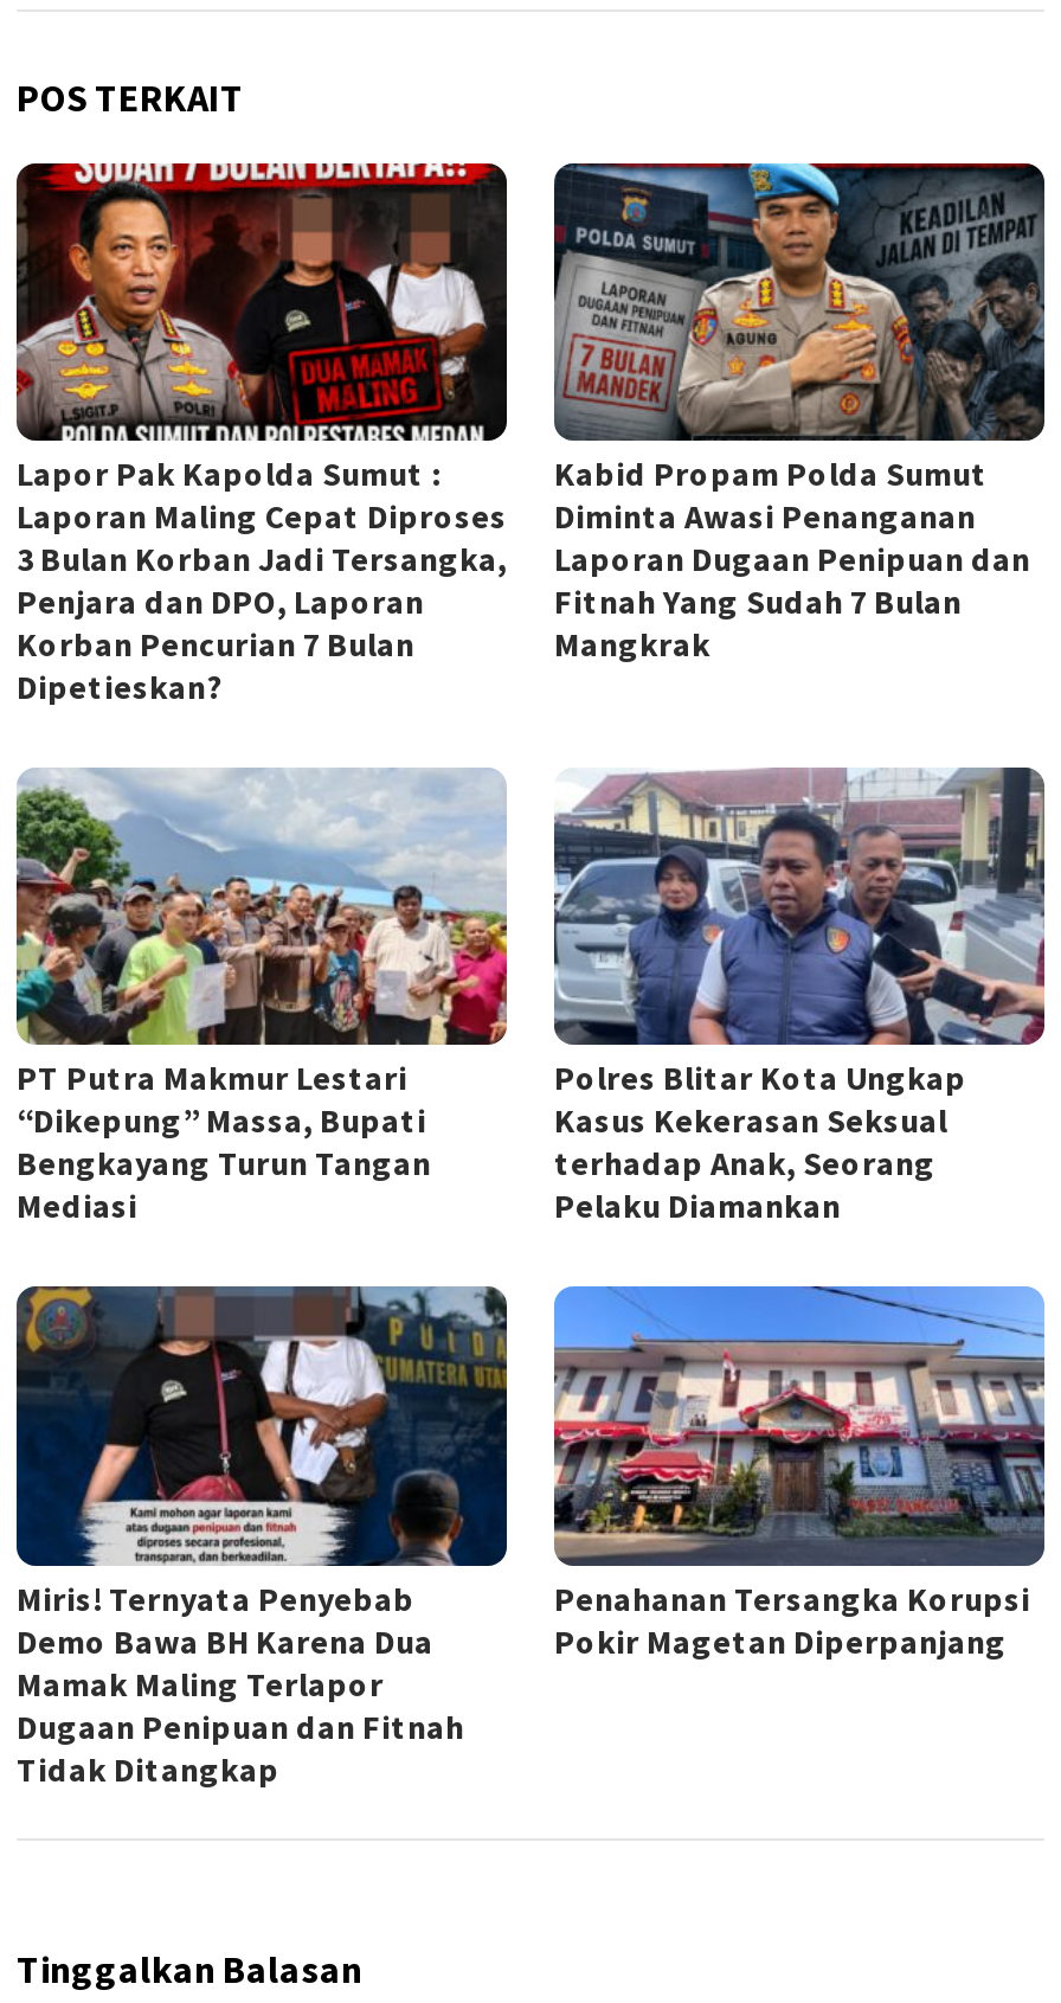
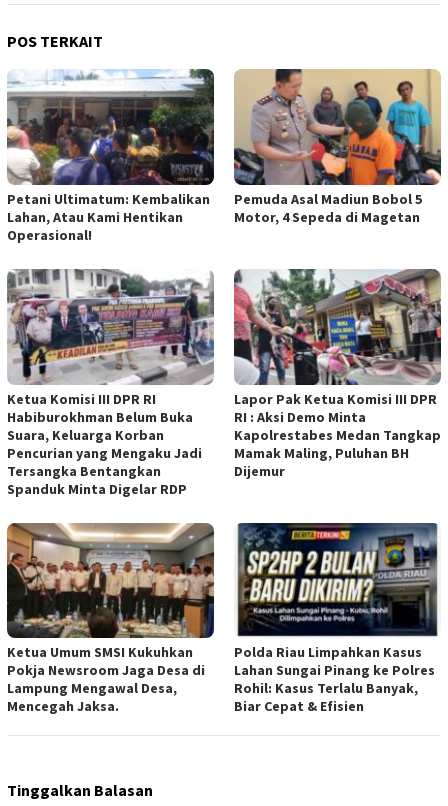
[14,161,507,708] [image] | Lapor Pak Kapolda Sumut : | Laporan Maling Cepat Diproses | 3 Bulan Korban Jadi Tersangka, | Penjara dan DPO, Laporan | Korban Pencurian 7 Bulan | Dipetieskan? -> [7,68,214,244] [image] | Petani Ultimatum: Kembalikan | Lahan, Atau Kami Hentikan | Operasional!
[552,161,1047,666] [image] | Kabid Propam Polda Sumut | Diminta Awasi Penanganan | Laporan Dugaan Penipuan dan | Fitnah Yang Sudah 7 Bulan | Mangkrak -> [234,68,441,226] [image] | Pemuda Asal Madiun Bobol 5 | Motor, 4 Sepeda di Magetan
[17,732,509,1228] [image] | PT Putra Makmur Lestari | “Dikepung” Massa, Bupati | Bengkayang Turun Tangan | Mediasi -> [7,271,214,497] [image] | Ketua Komisi III DPR RI | Habiburokhman Belum Buka | Suara, Keluarga Korban | Pencurian yang Mengaku Jadi | Tersangka Bentangkan | Spanduk Minta Digelar RDP
[552,732,1044,905] [image] -> [233,268,442,382] [image]
[554,1057,966,1228] Polres Blitar Kota Ungkap | Kasus Kekerasan Seksual | terhadap Anak, Seorang | Pelaku Diamankan -> [234,389,441,479] Lapor Pak Ketua Komisi III DPR | RI : Aksi Demo Minta | Kapolrestabes Medan Tangkap | Mamak Maling, Puluhan BH | Dijemur
[17,1284,507,1790] [image] | Miris! Ternyata Penyebab | Demo Bawa BH Karena Dua | Mamak Maling Terlapor | Dugaan Penipuan dan Fitnah | Tidak Ditangkap -> [6,522,215,715] [image] | Ketua Umum SMSI Kukuhkan | Pokja Newsroom Jaga Desa di | Lampung Mengawal Desa, | Mencegah Jaksa.
[552,1284,1047,1662] [image] | Penahanan Tersangka Korupsi | Pokir Magetan Diperpanjang -> [234,522,441,715] [image] | Polda Riau Limpahkan Kasus | Lahan Sungai Pinang ke Polres | Rohil: Kasus Terlalu Banyak, | Biar Cepat & Efisien

